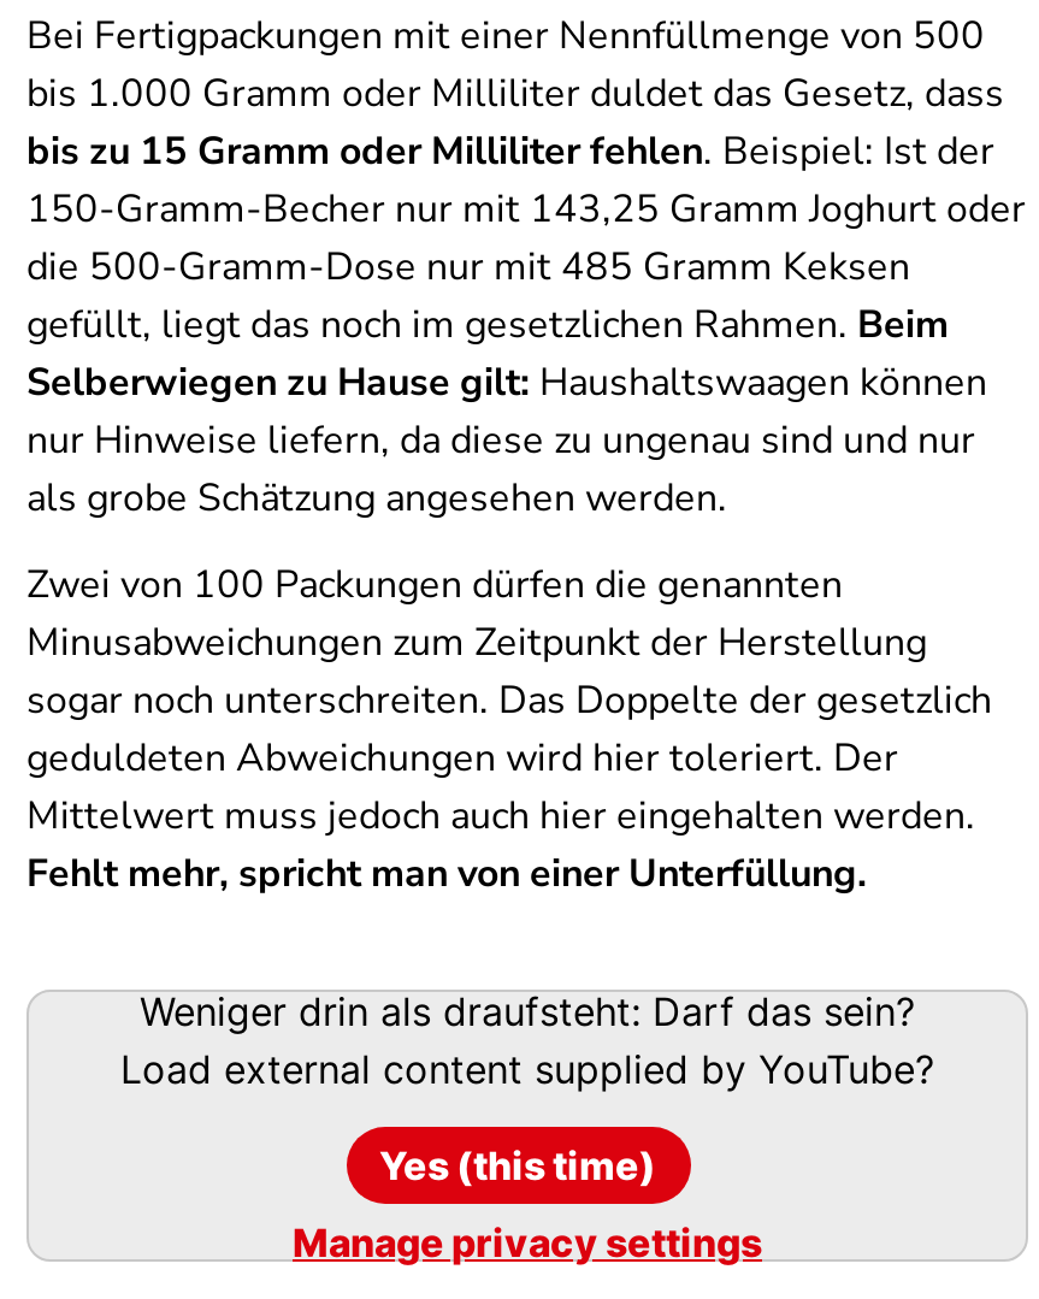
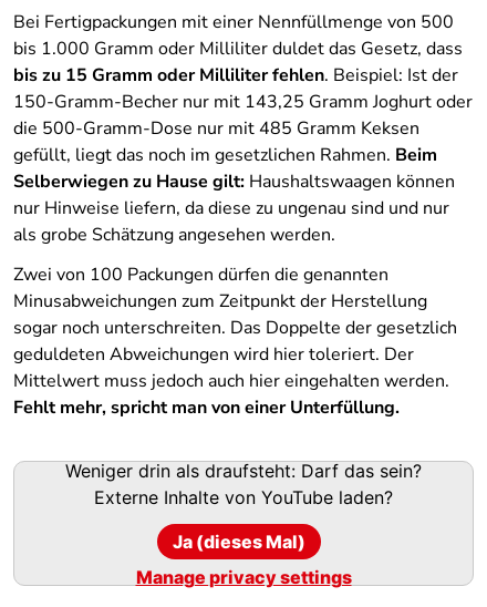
[120,1044,934,1092] Load external content supplied by YouTube? -> [94,486,393,508] Externe Inhalte von YouTube laden?
[379,1140,656,1188] Yes (this time) -> [173,530,305,552] Ja (dieses Mal)

